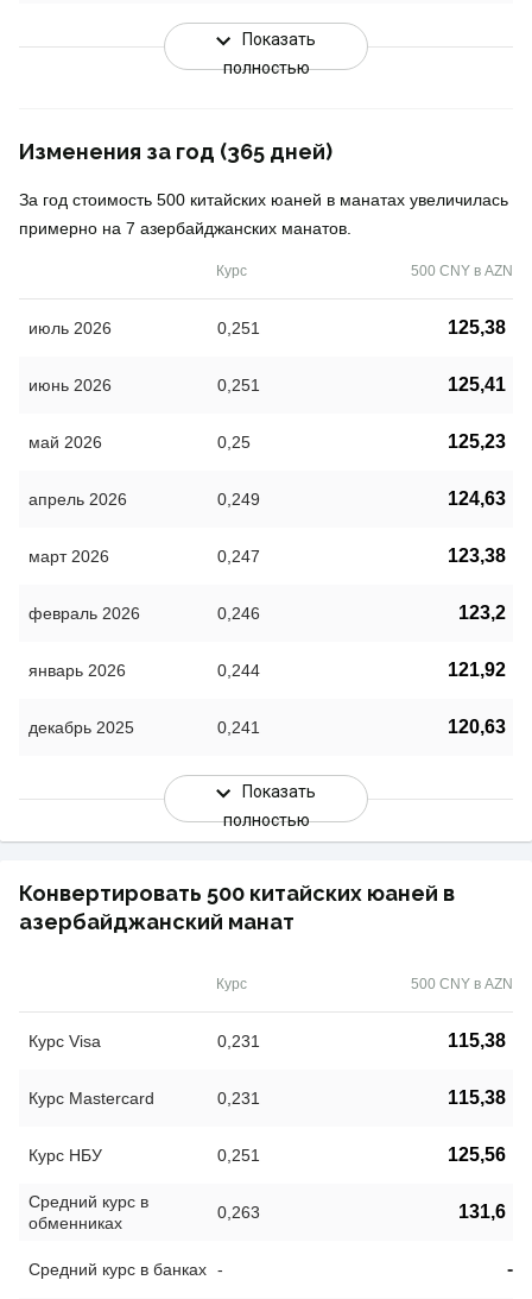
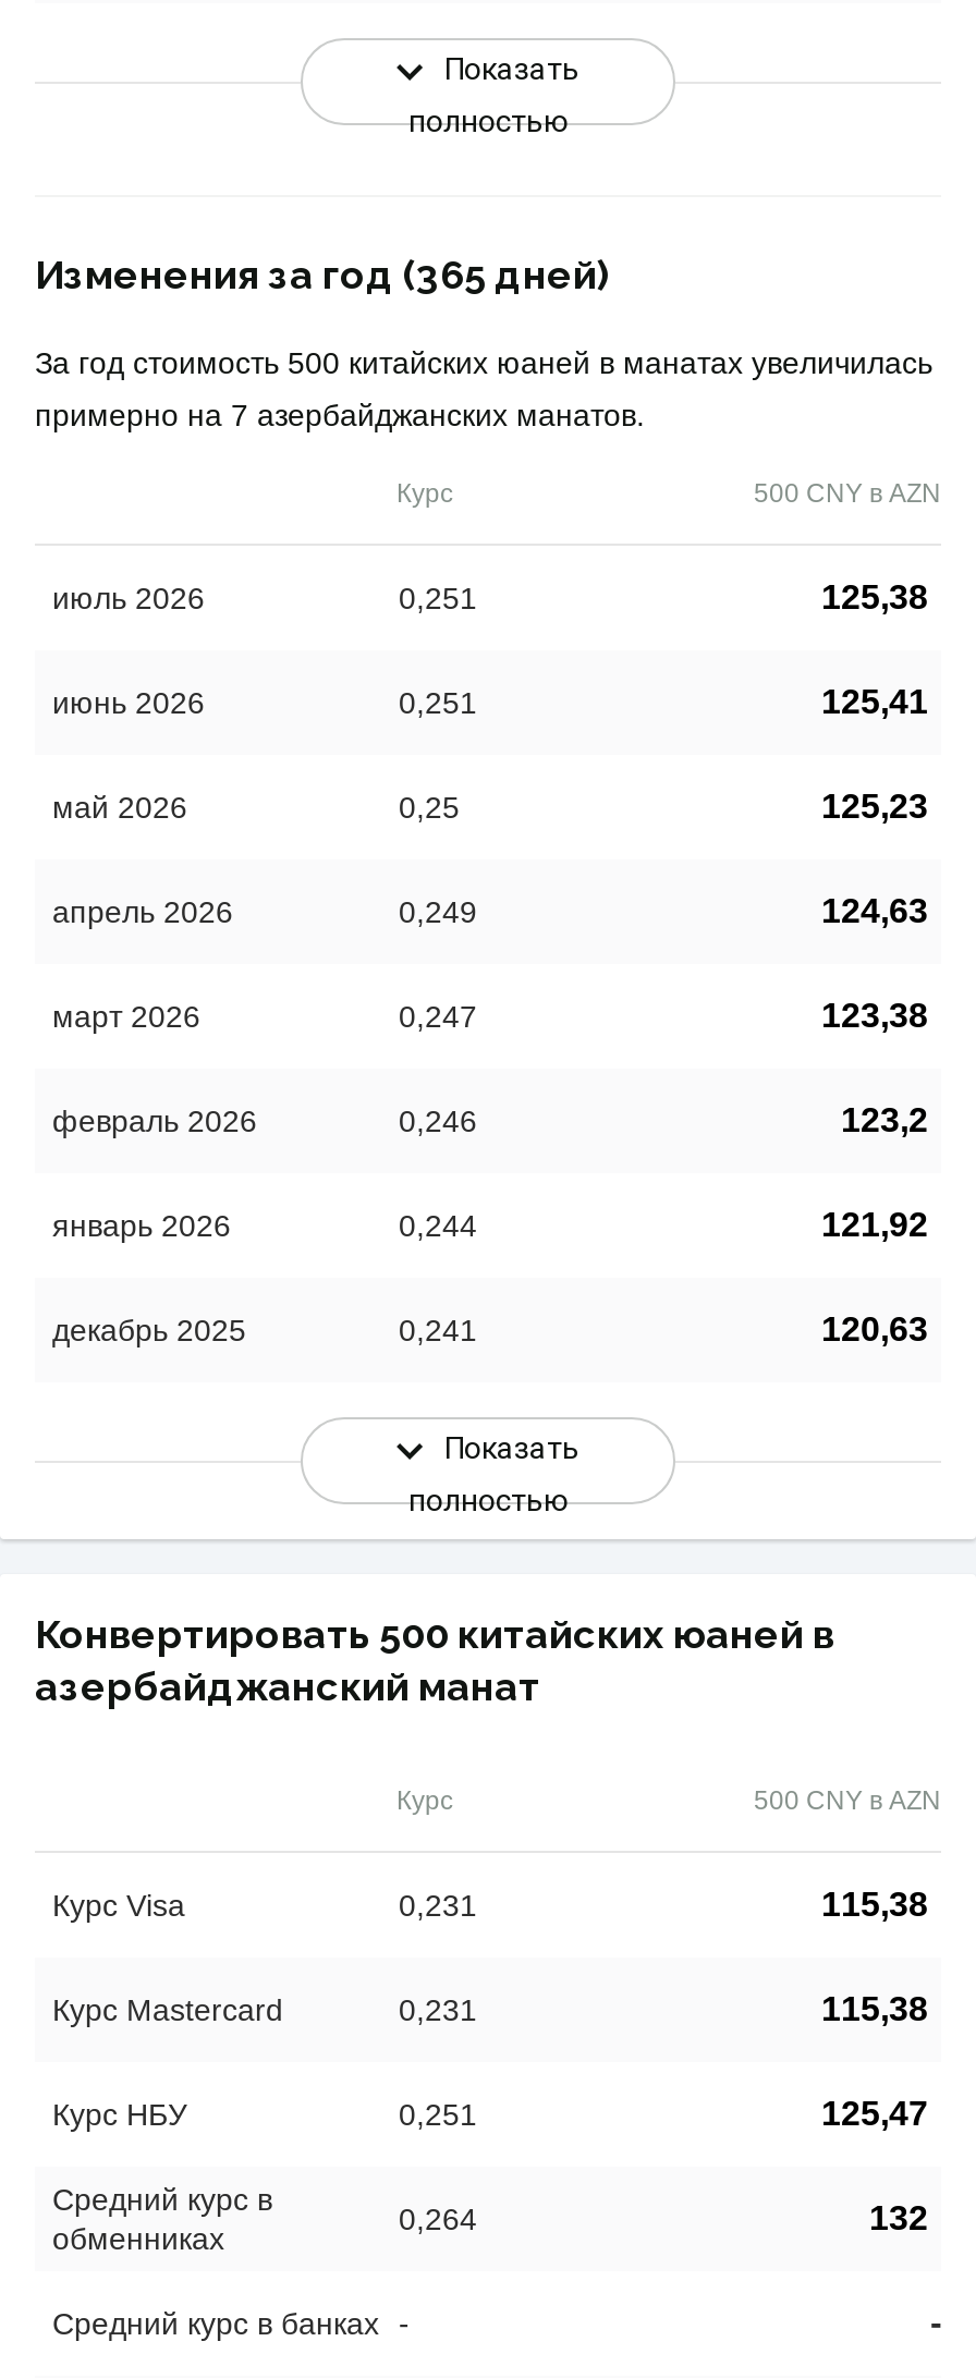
[448,1145,506,1165] 125,56 -> [821,2095,928,2132] 125,47
[217,1203,260,1222] 0,263 -> [399,2202,477,2237] 0,264
[458,1202,506,1222] 131,6 -> [869,2200,928,2237] 132

